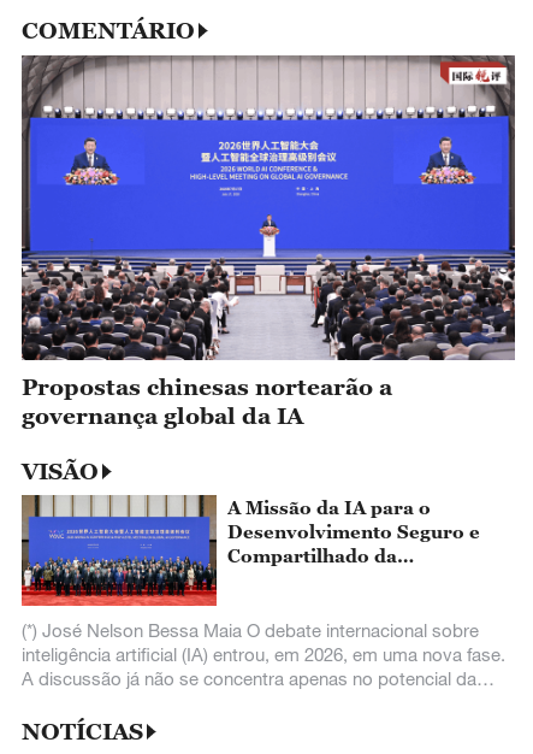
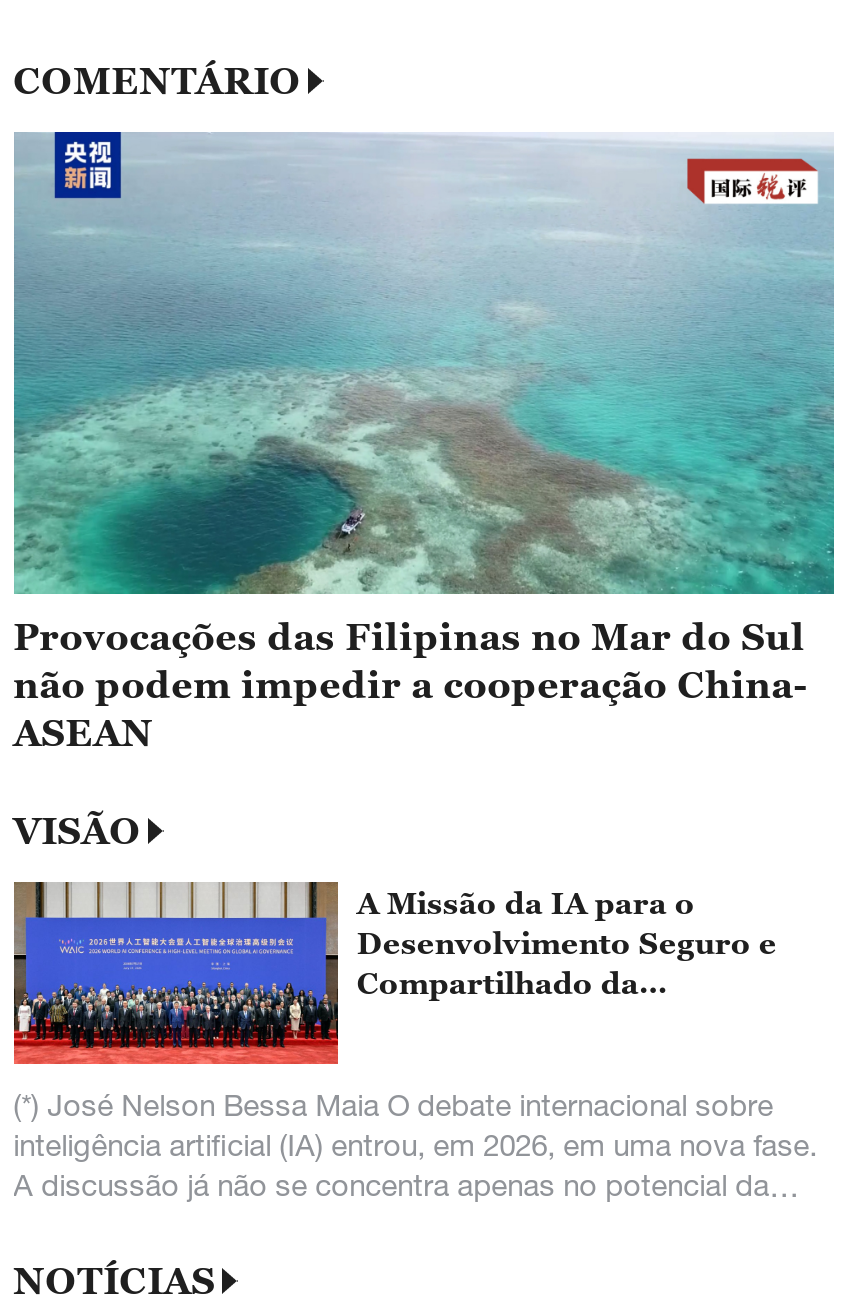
[20,54,516,428] [image] | Propostas chinesas nortearão a | governança global da IA -> [12,130,836,754] [image] | Provocações das Filipinas no Mar do Sul | não podem impedir a cooperação China- | ASEAN

